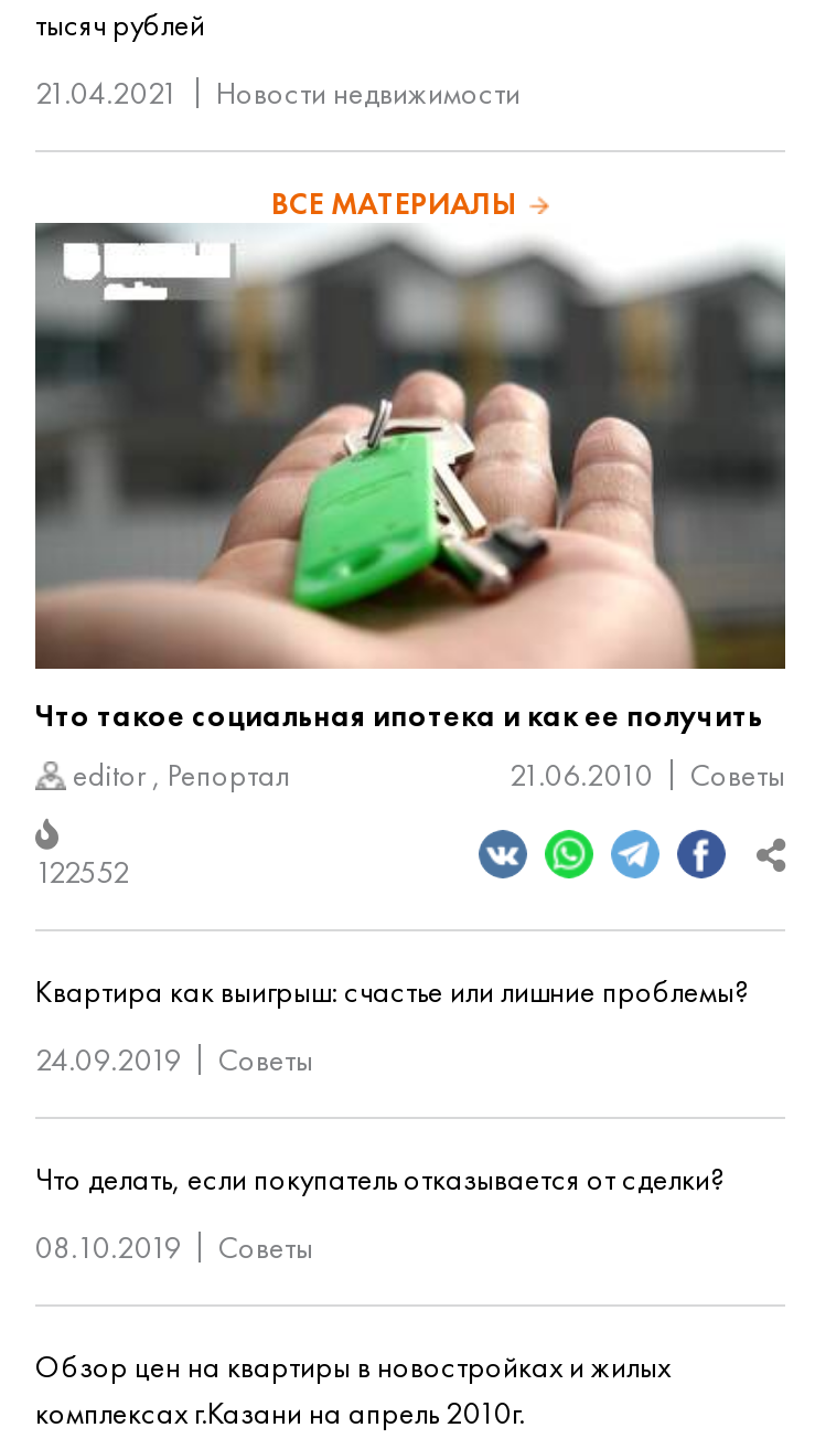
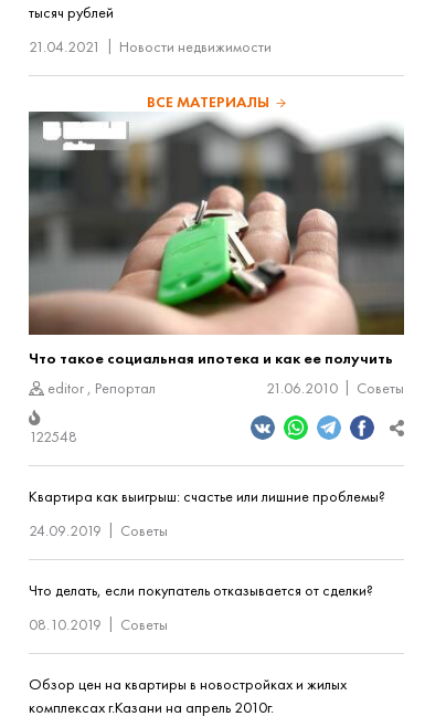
[35,855,130,893] 122552 -> [29,428,77,447] 122548

